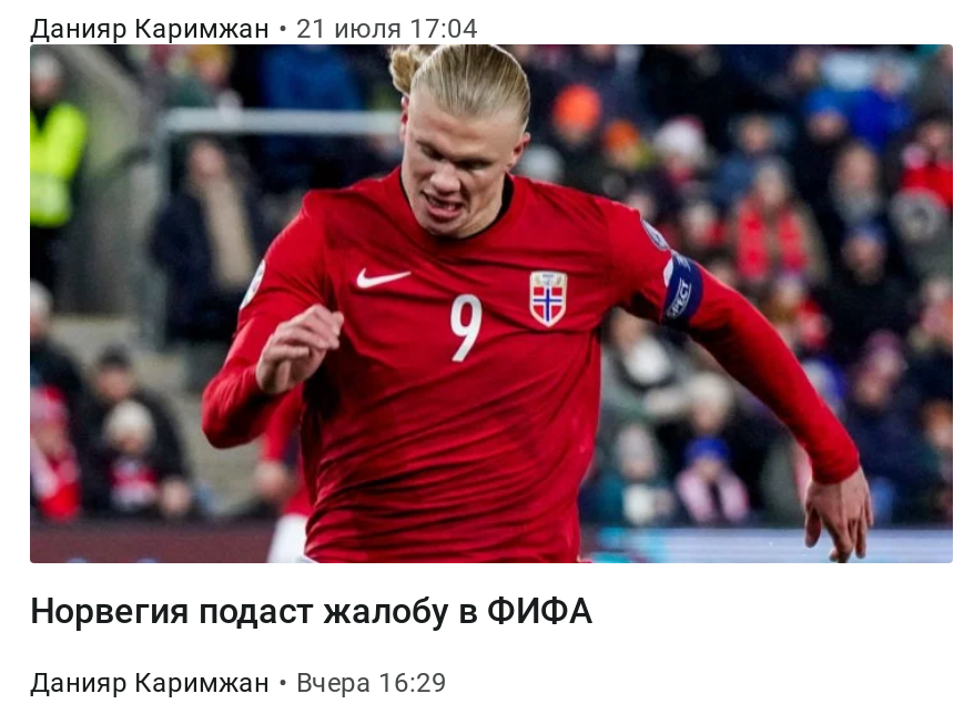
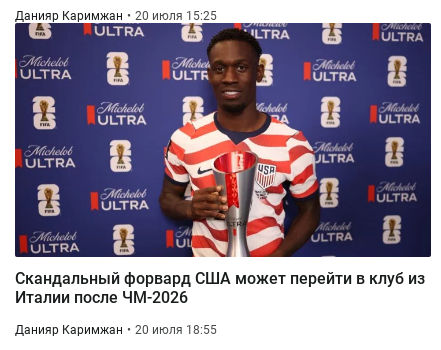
[28,13,955,532] [image] | Данияр Каримжан 21 июля 17:04 -> [14,9,432,258] [image] | Данияр Каримжан 20 июля 15:25
[30,590,593,632] Норвегия подаст жалобу в ФИФА -> [15,269,425,307] Скандальный форвард США может перейти в клуб из | Италии после ЧМ-2026
[30,667,447,698] Данияр Каримжан Вчера 16:29 -> [15,323,217,337] Данияр Каримжан 20 июля 18:55

